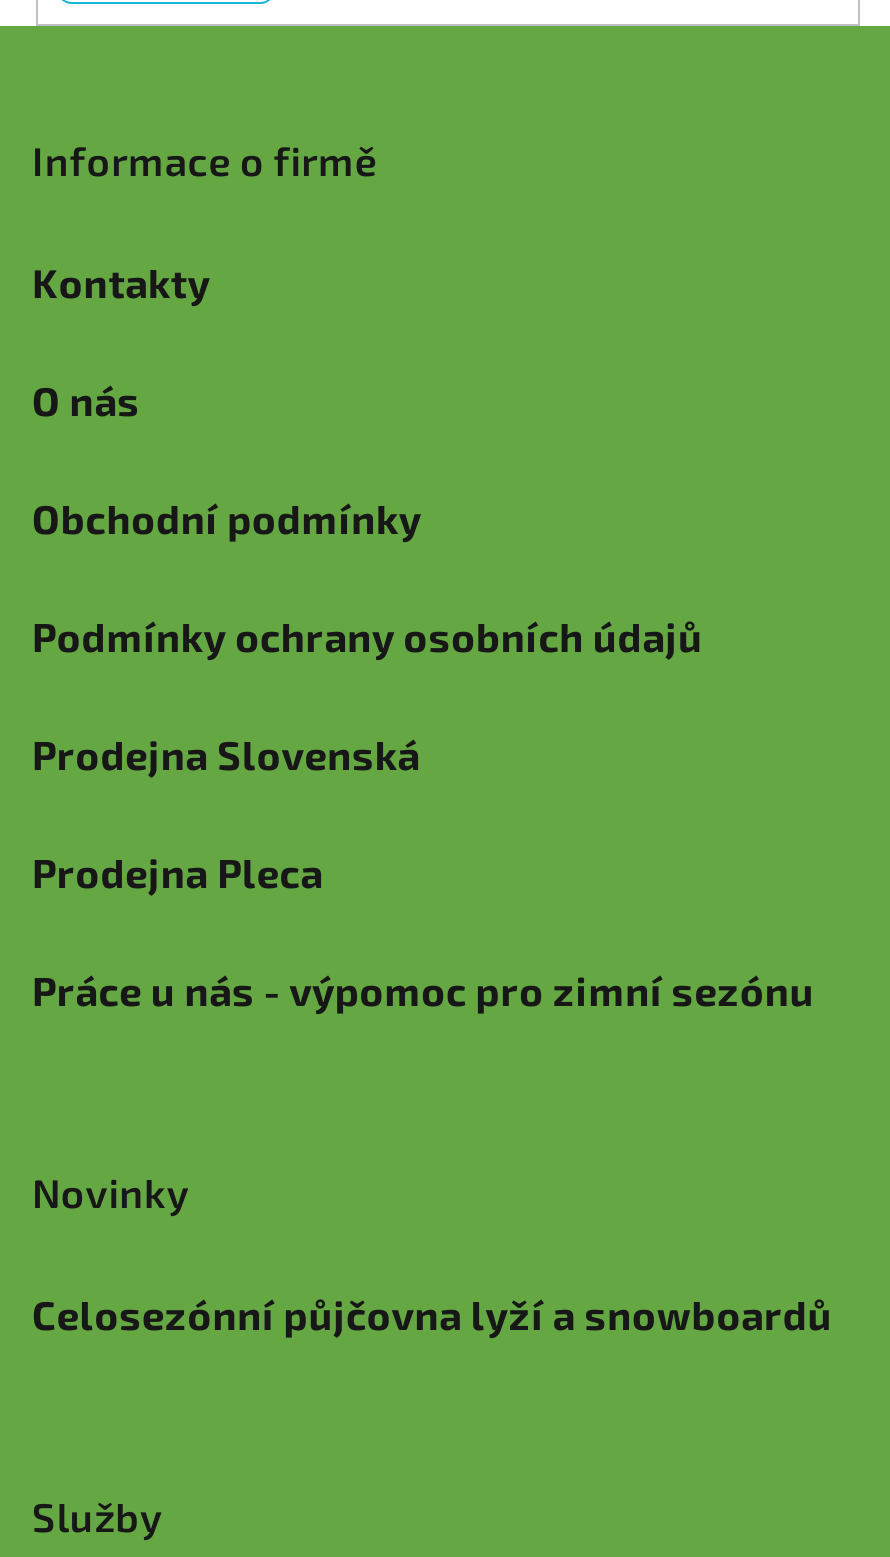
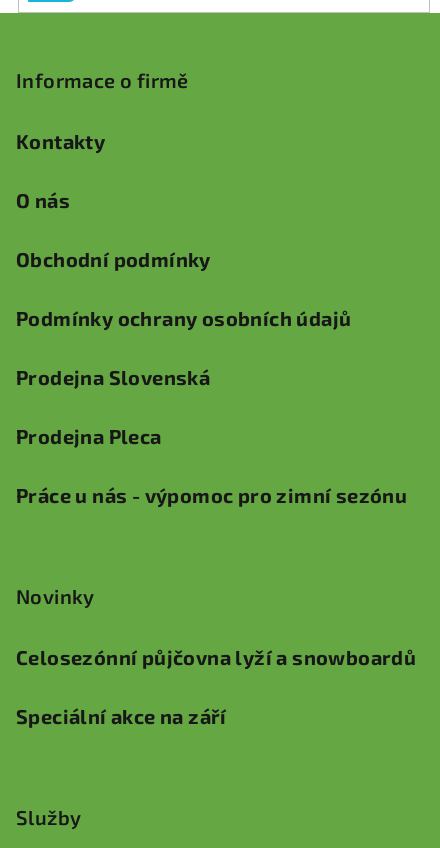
none -> [16,704,227,728] Speciální akce na září

